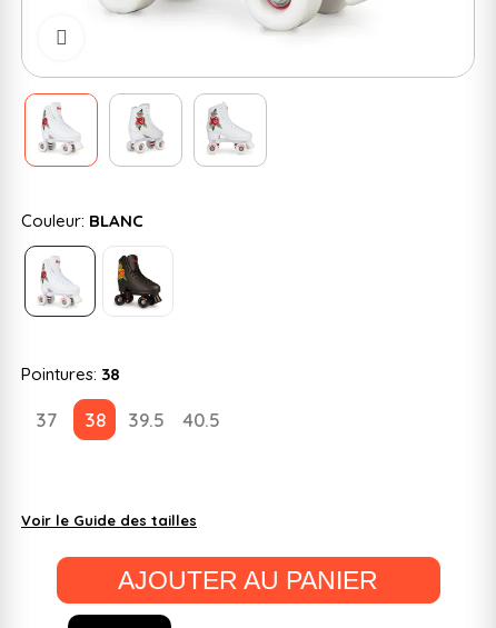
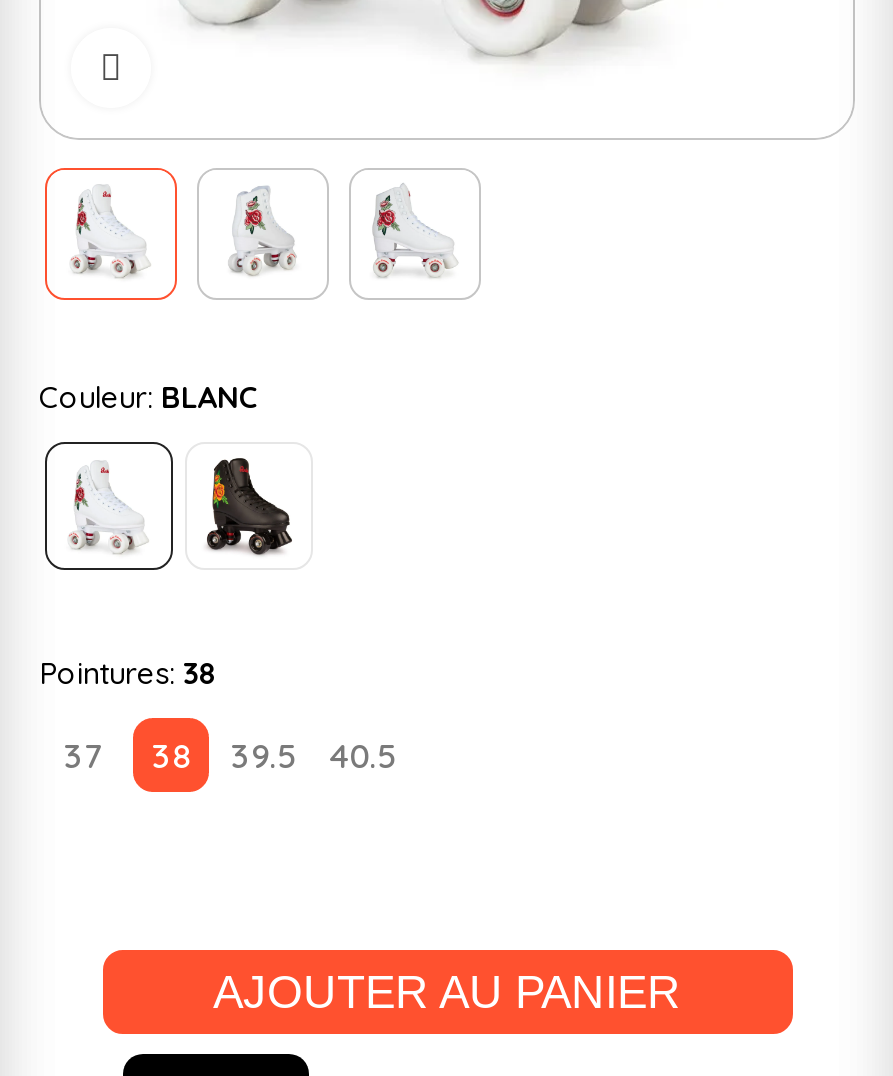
[21,511,197,529] Voir le Guide des tailles -> none

